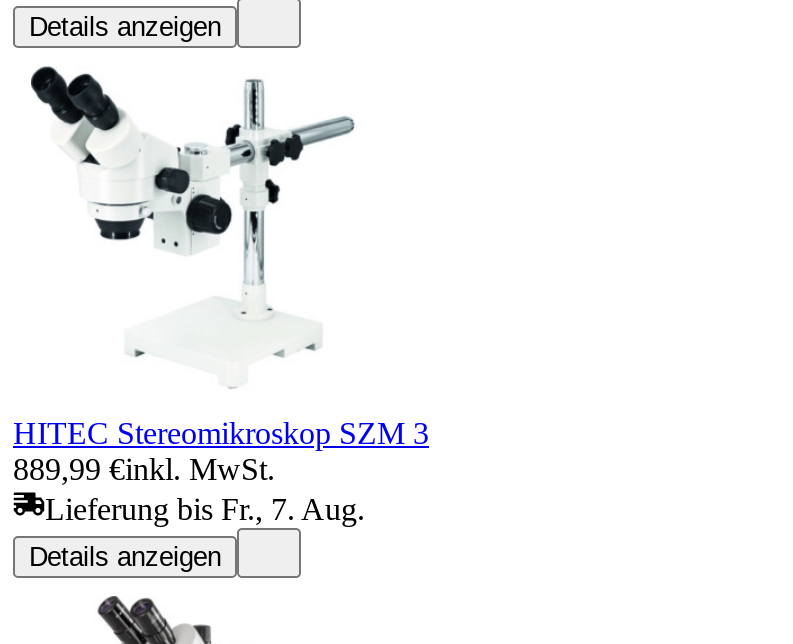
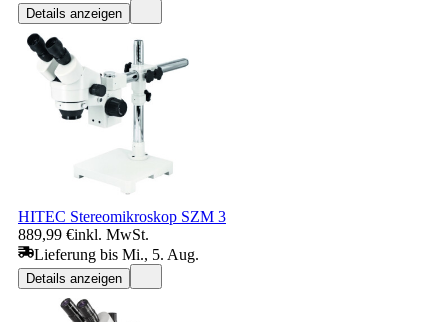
[45,492,365,526] Lieferung bis Fr., 7. Aug. -> [34,246,199,263] Lieferung bis Mi., 5. Aug.

